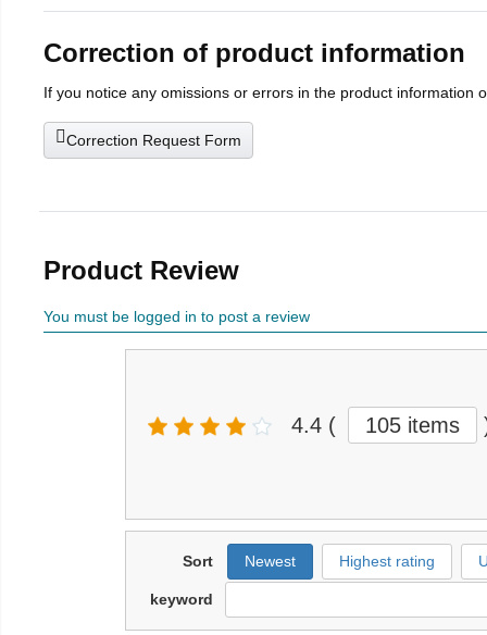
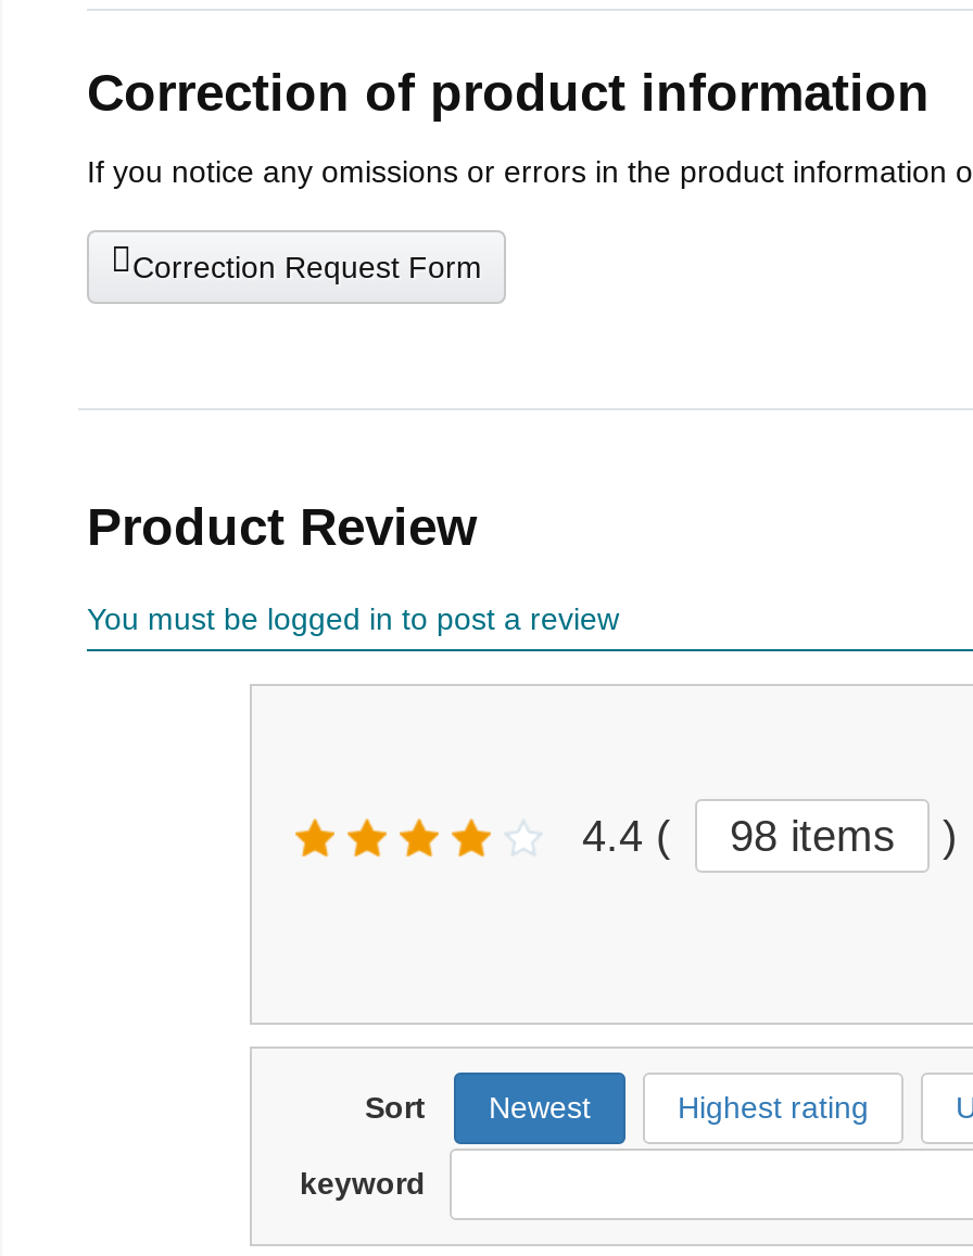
[365,413,460,437] 105 items -> [730,811,895,859] 98 items

